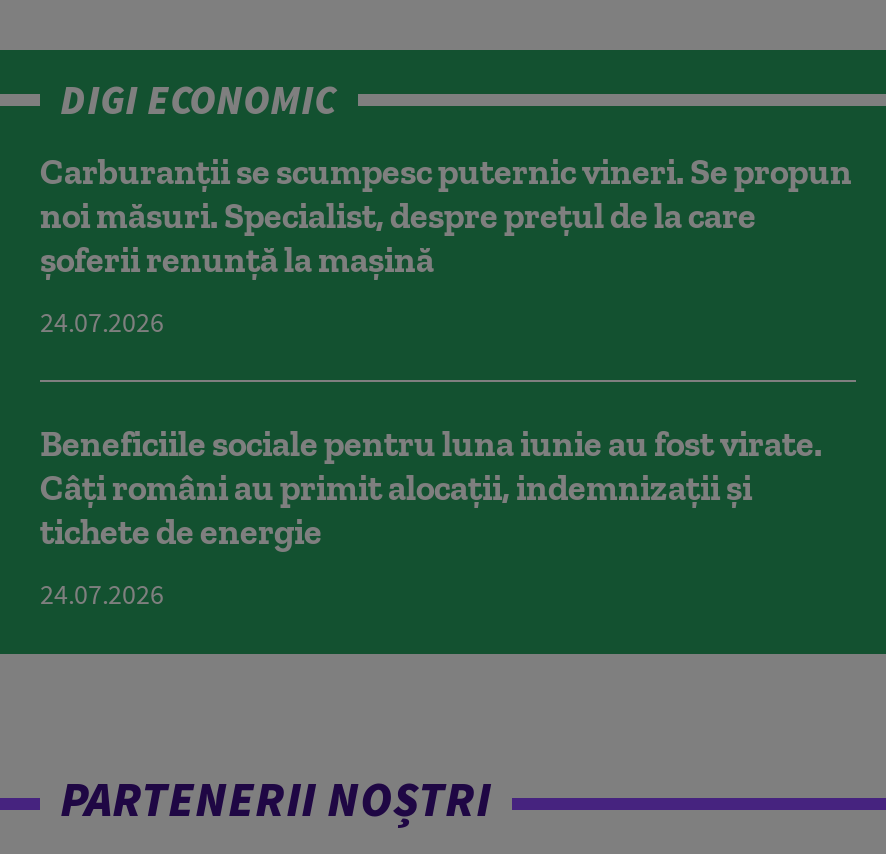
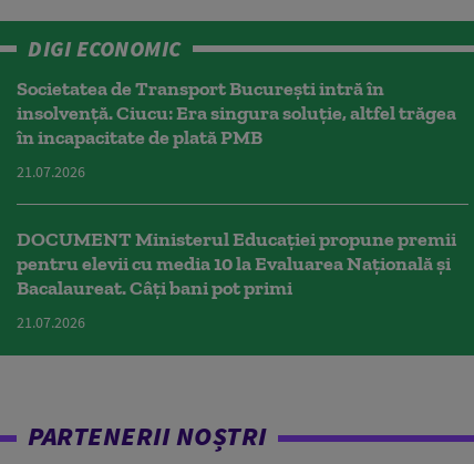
[40,150,852,282] Carburanții se scumpesc puternic vineri. Se propun | noi măsuri. Specialist, despre prețul de la care | șoferii renunță la mașină -> [17,76,456,149] Societatea de Transport București intră în | insolvență. Ciucu: Era singura soluție, altfel trăgea | în incapacitate de plată PMB
[40,304,164,340] 24.07.2026 -> [17,162,85,182] 21.07.2026
[40,422,822,554] Beneficiile sociale pentru luna iunie au fost virate. | Câți români au primit alocații, indemnizații și | tichete de energie -> [17,227,456,300] DOCUMENT Ministerul Educației propune premii | pentru elevii cu media 10 la Evaluarea Națională și | Bacalaureat. Câți bani pot primi
[40,576,164,612] 24.07.2026 -> [17,312,85,332] 21.07.2026

